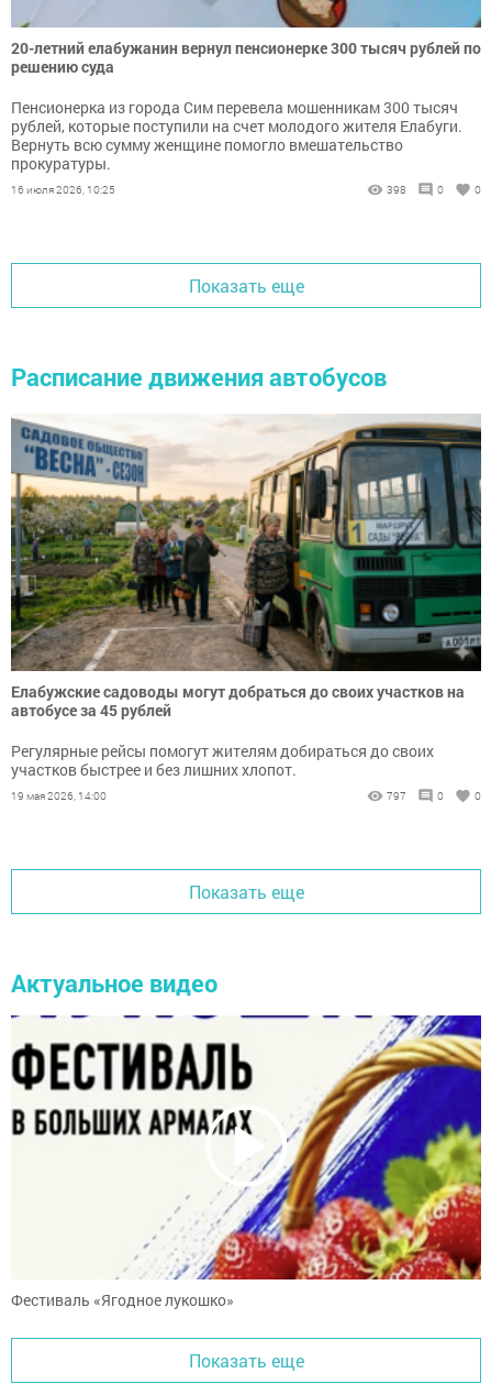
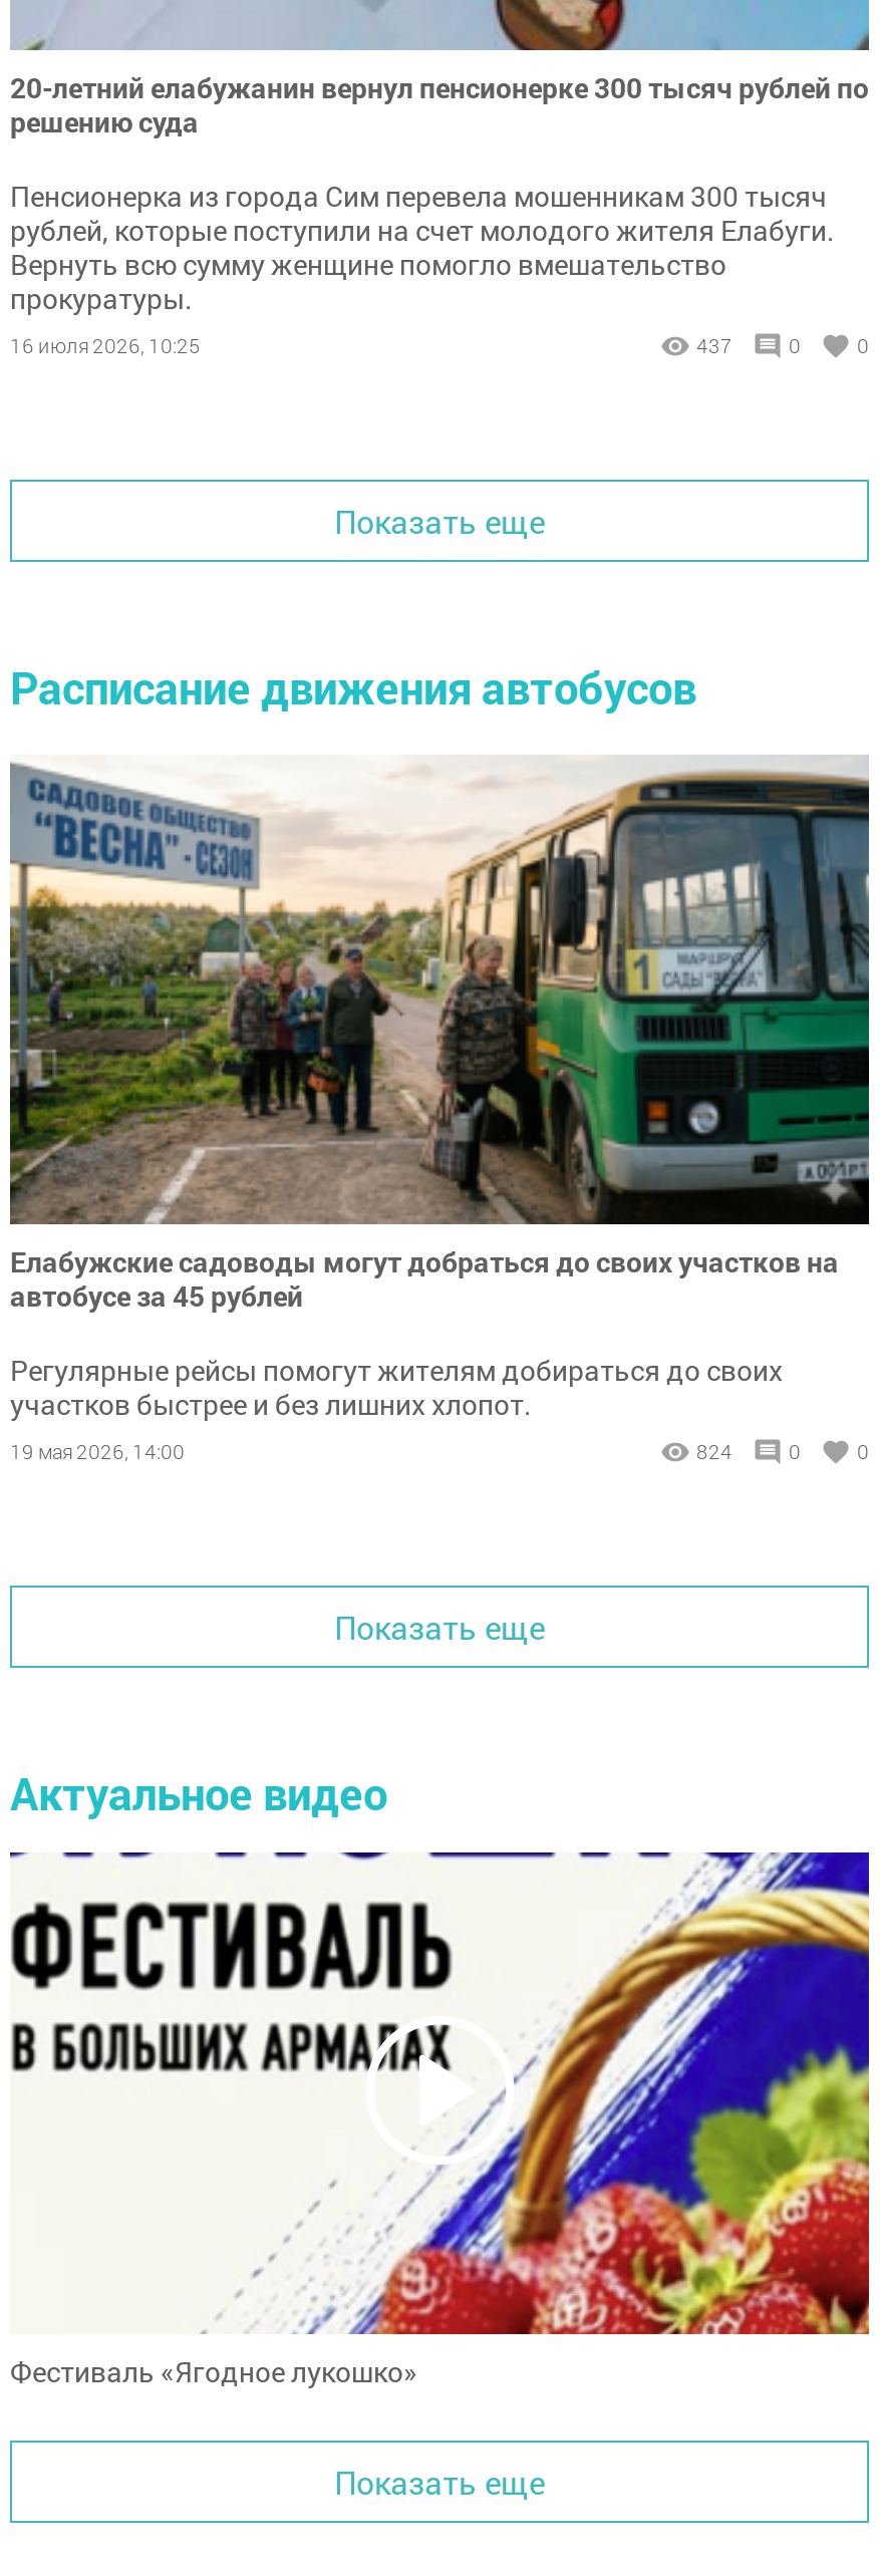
[387,183,406,197] 398 -> [696,333,732,359] 437
[387,789,406,803] 797 -> [696,1439,732,1465] 824

